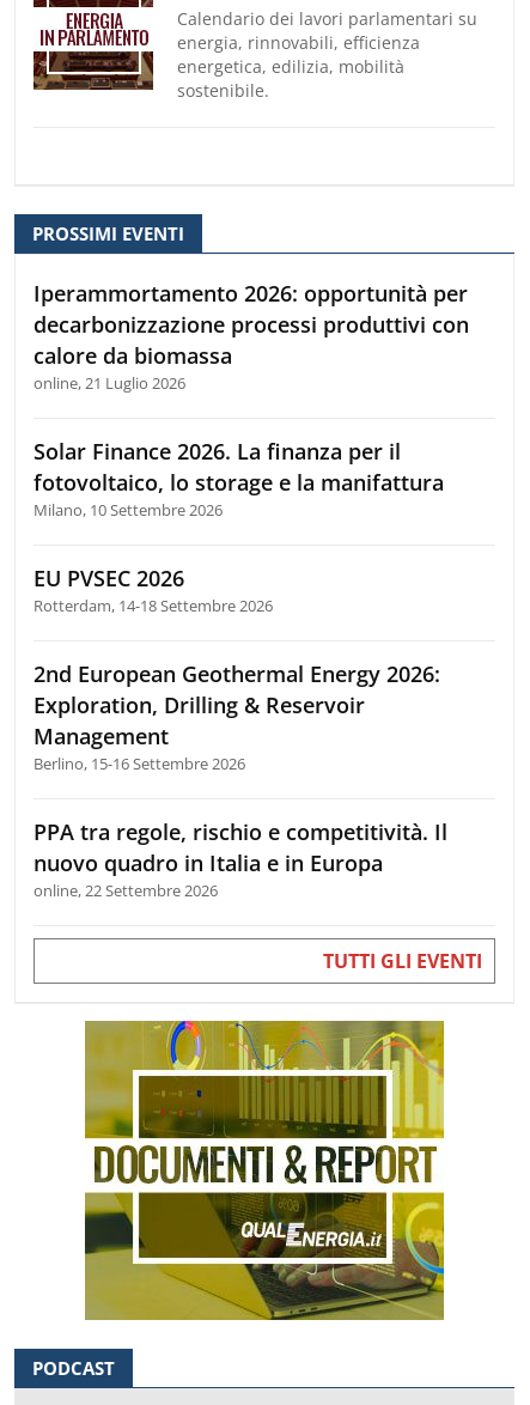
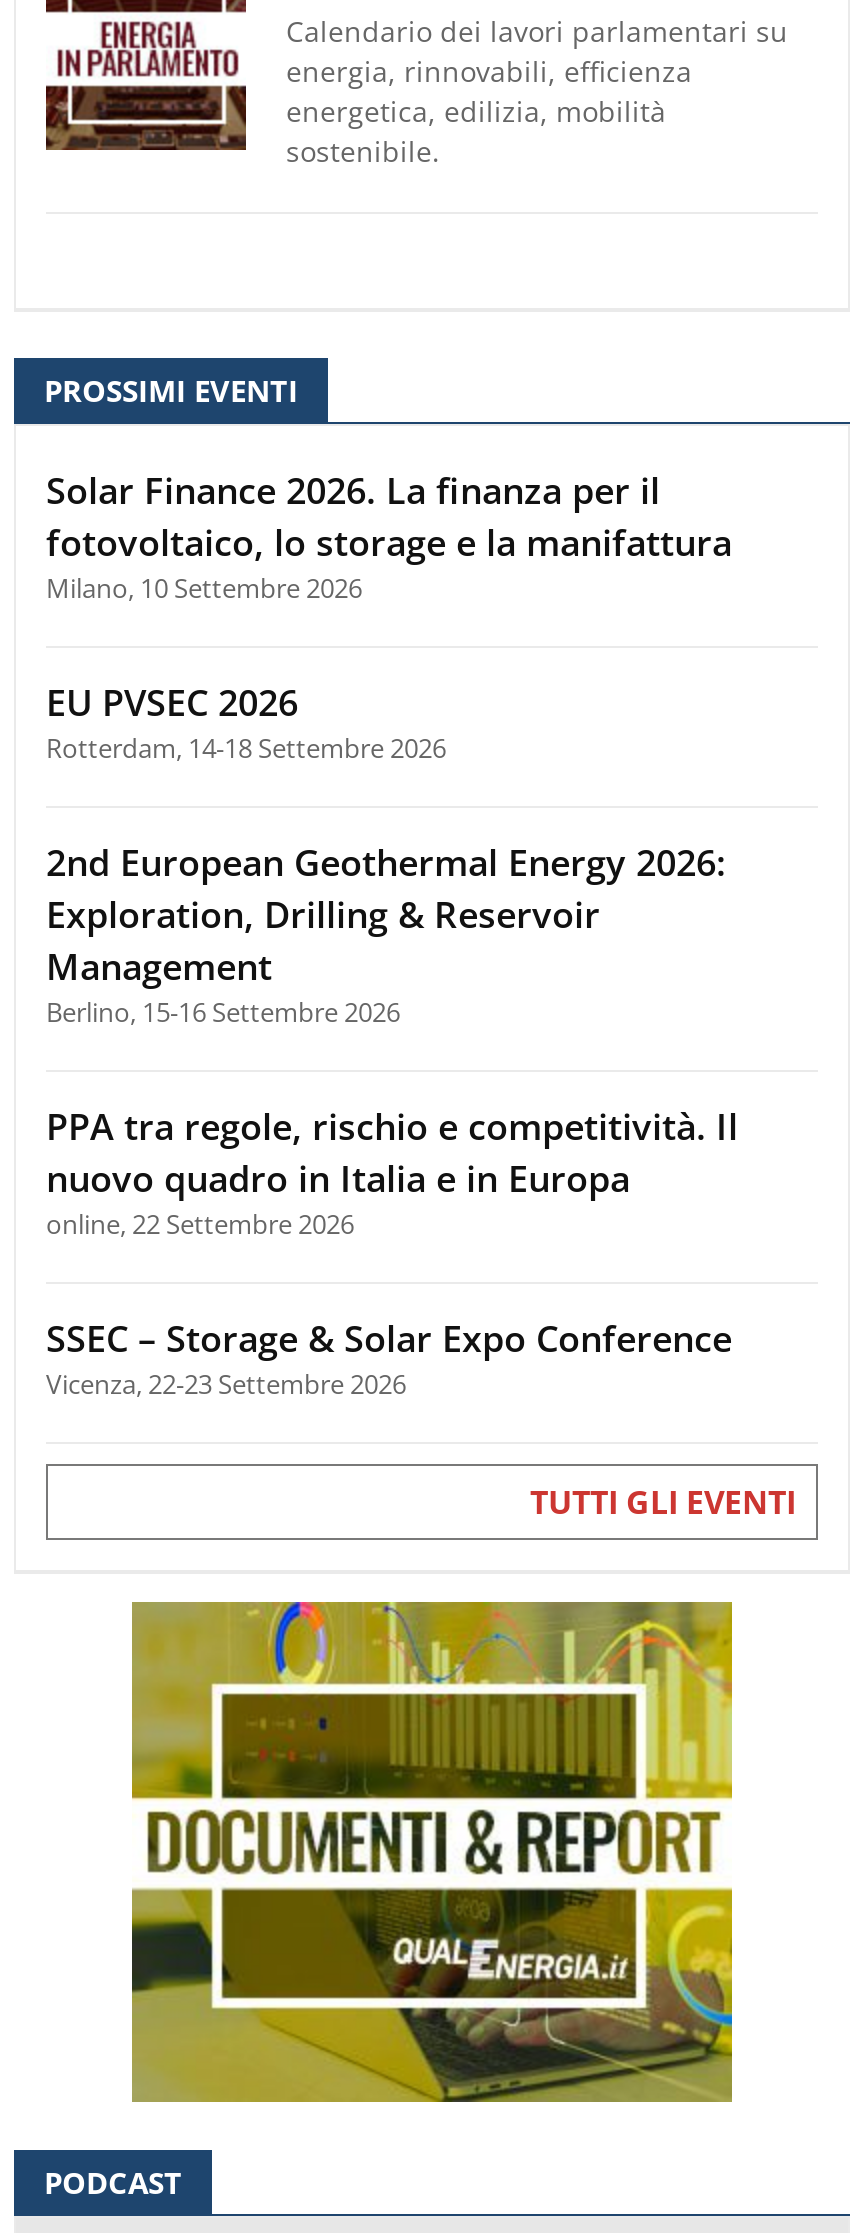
[33,278,469,393] Iperammortamento 2026: opportunità per | decarbonizzazione processi produttivi con | calore da biomassa | online, 21 Luglio 2026 -> none
moved [33,436,447,901] -> [46,465,738,1241]: Solar Finance 2026. La finanza per il | fotovoltaico, lo storage e la manifattura | Milano, 10 Settembre 2026 | ... | nuovo quadro in Italia e in Europa | online, 22 Settembre 2026
none -> [46,1313,732,1401] SSEC – Storage & Solar Expo Conference | Vicenza, 22-23 Settembre 2026

